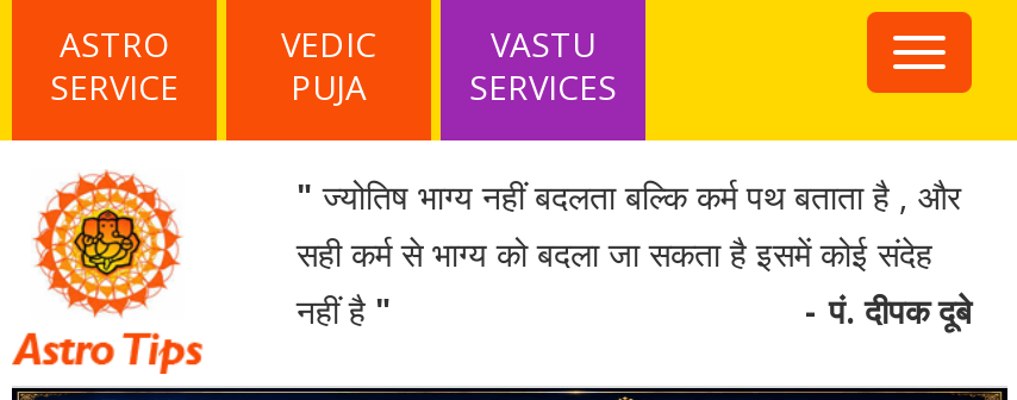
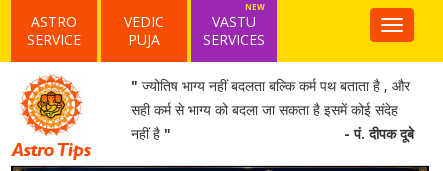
none -> [245,1,265,12] NEW

